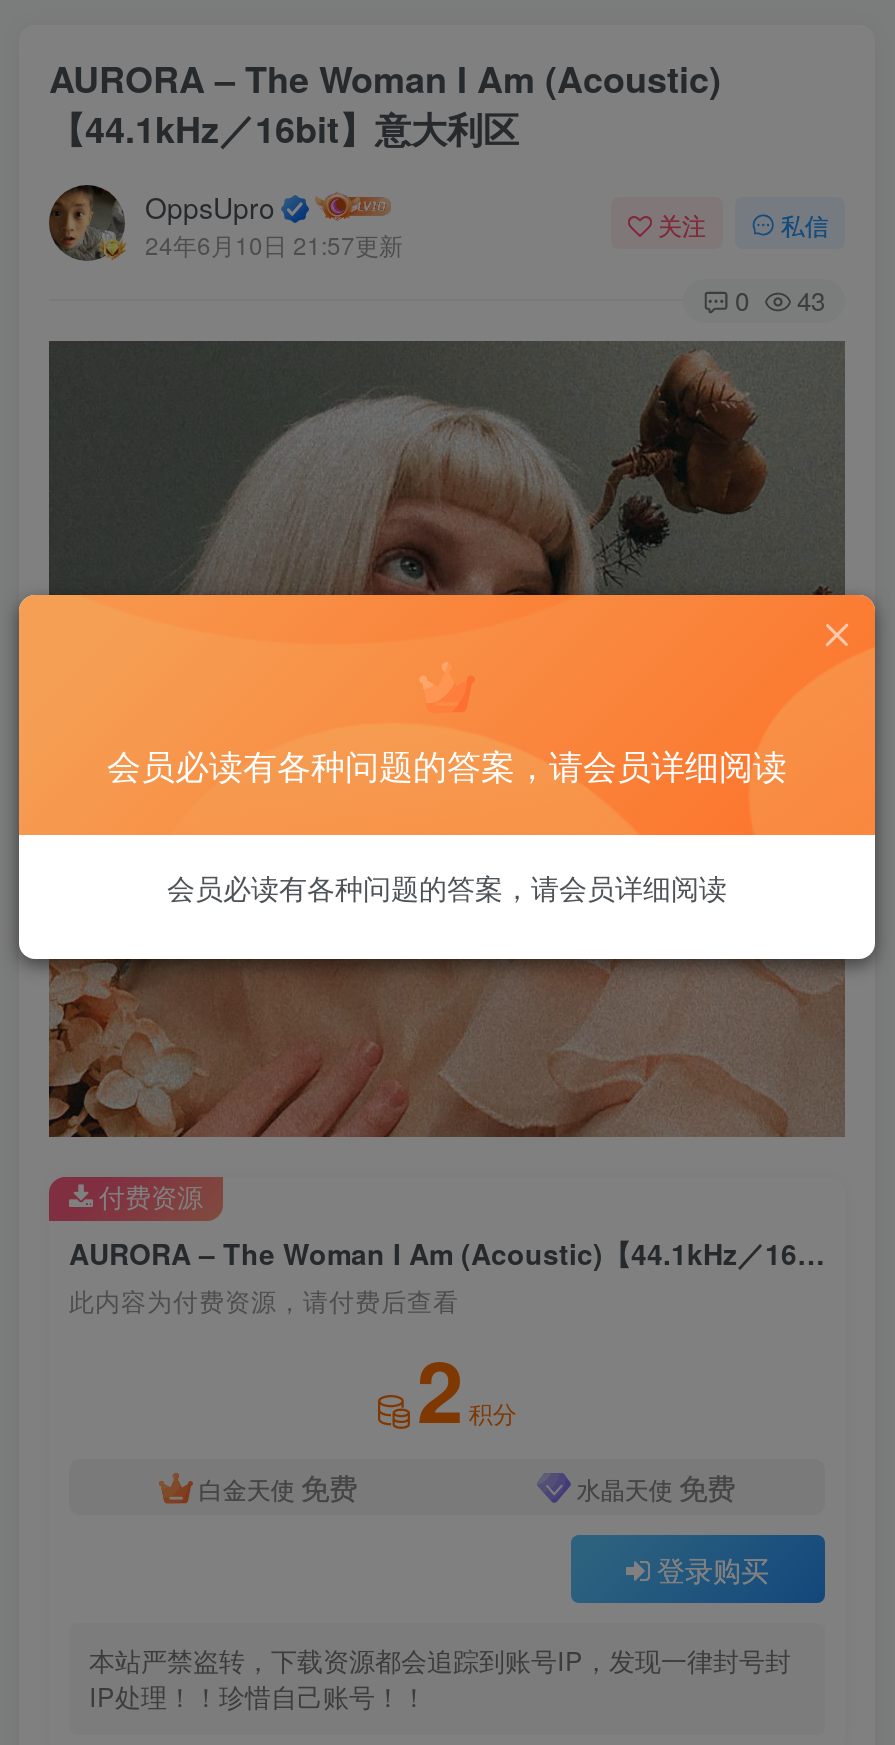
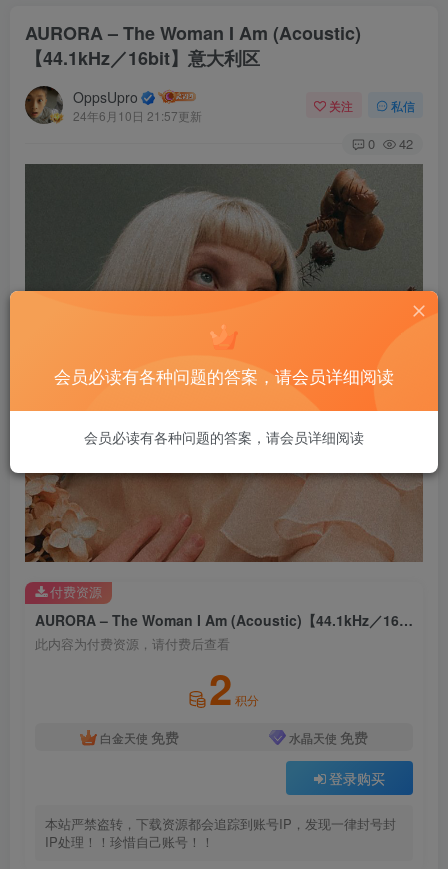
[735,281,825,319] 0 43 -> [368,134,413,153] 0 42

